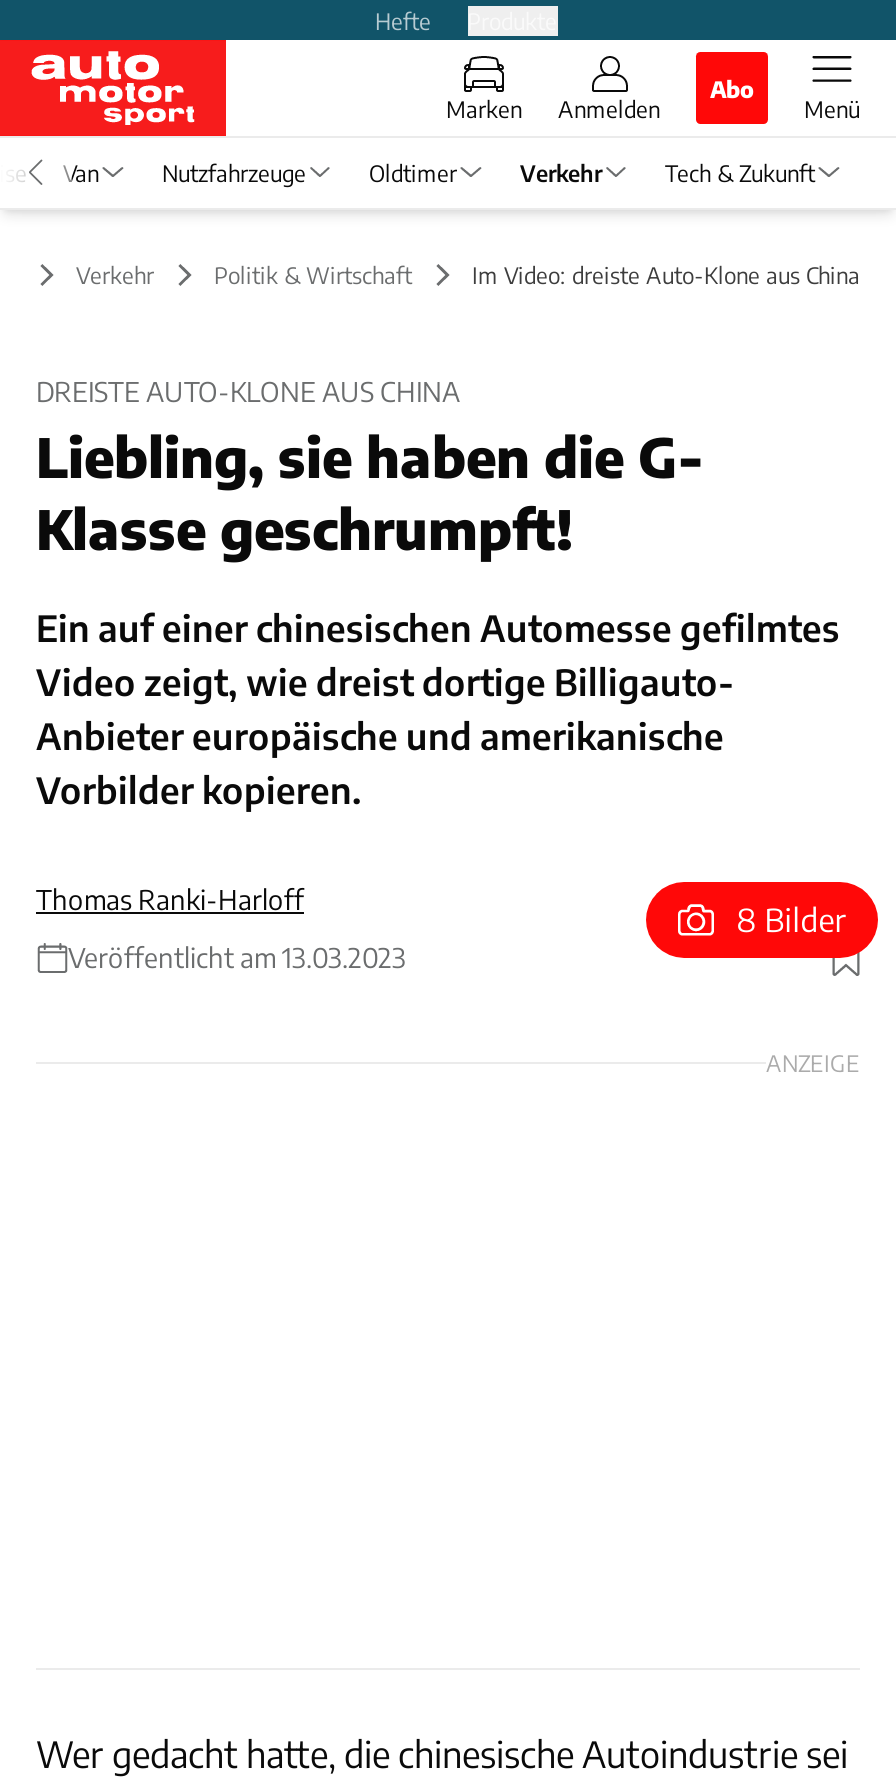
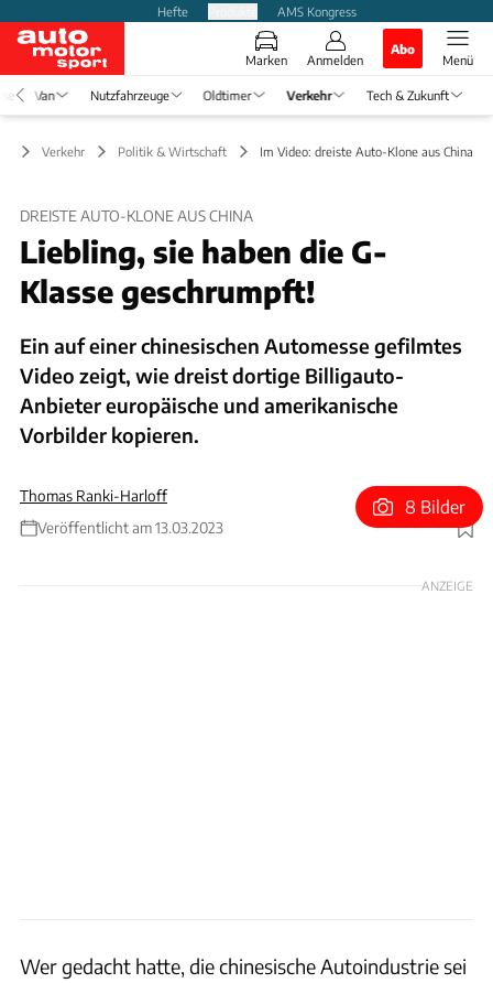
none -> [277,3,356,18] AMS Kongress

